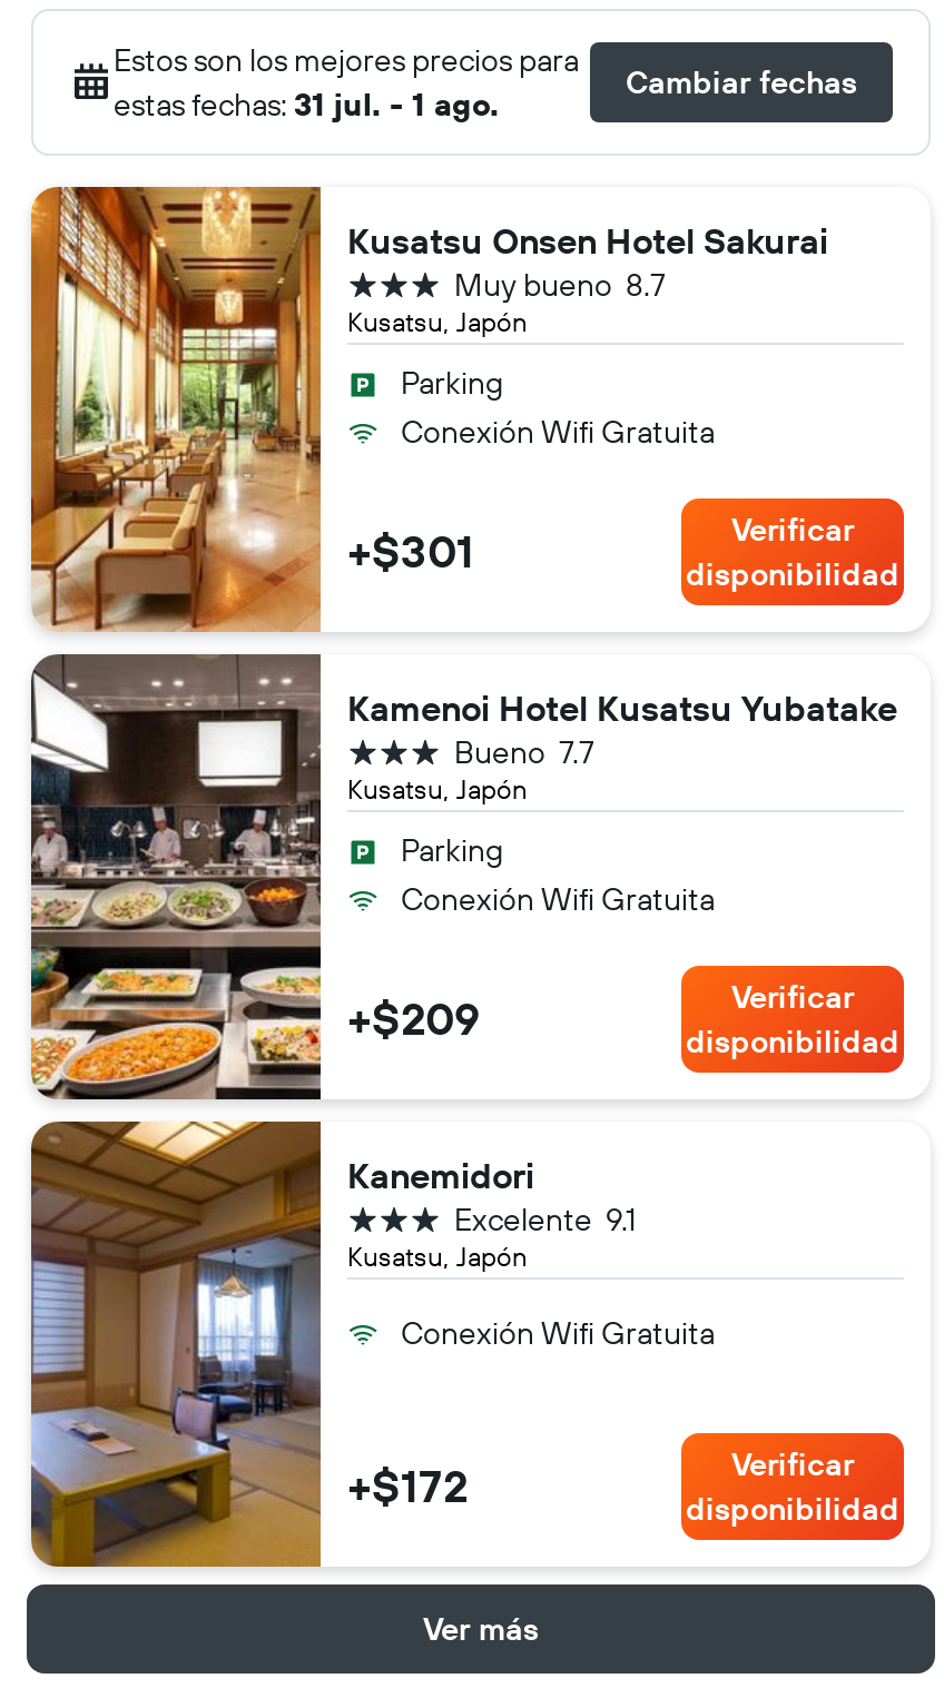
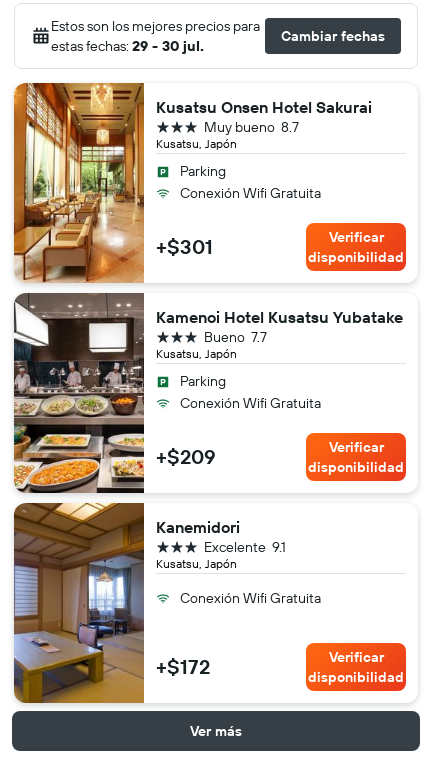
[114,85,499,125] estas fechas: 31 jul. - 1 ago. -> [51,37,204,55] estas fechas: 29 - 30 jul.

